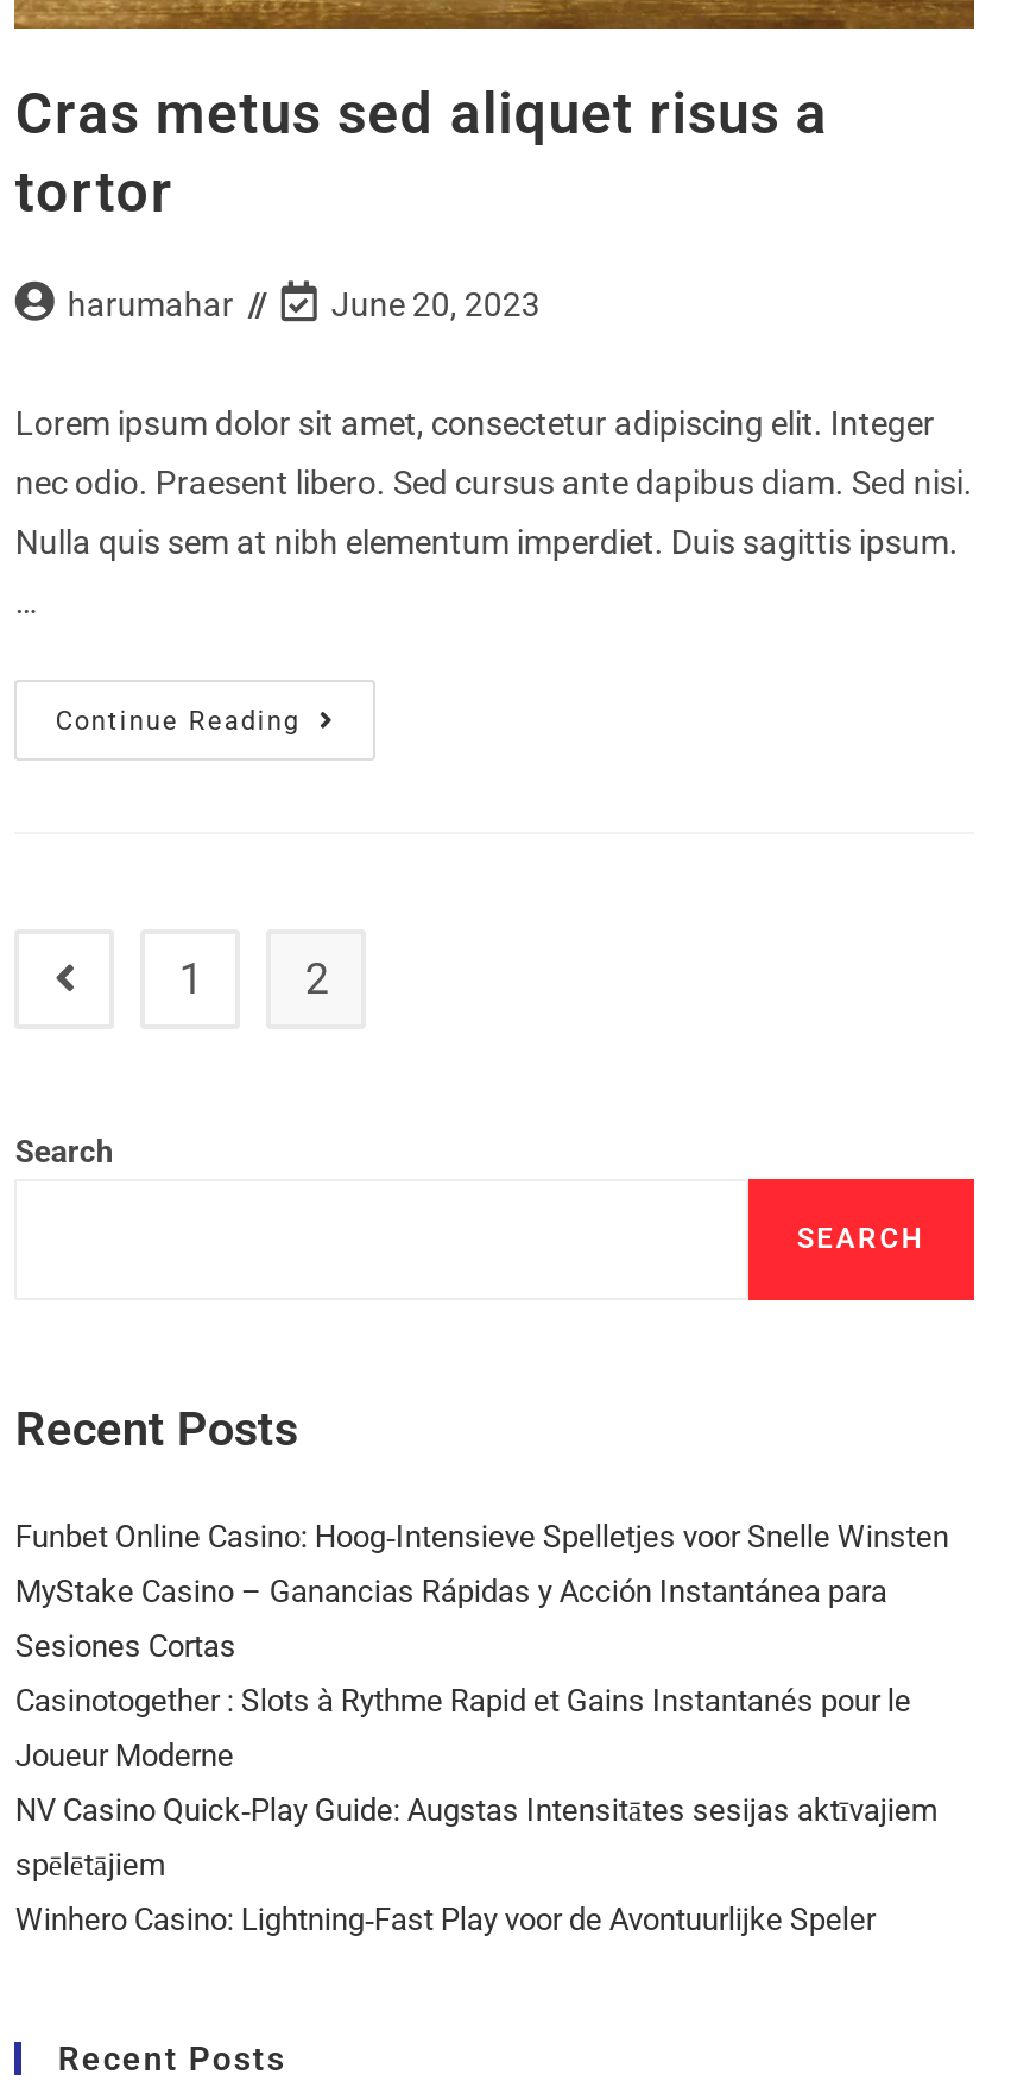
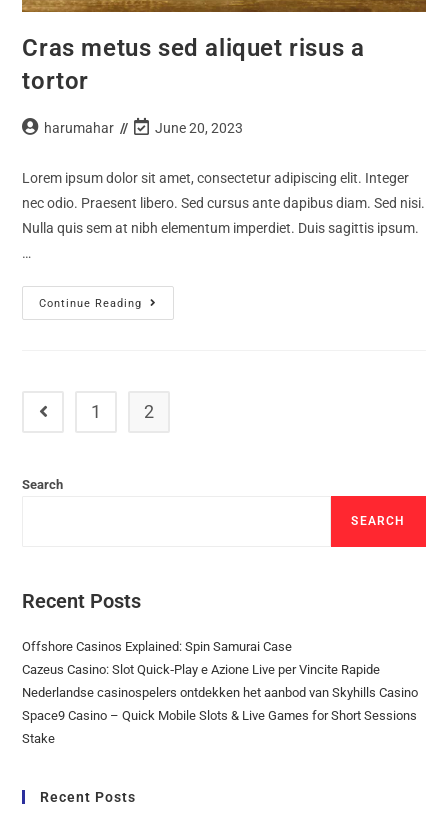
[15,1518,949,1936] Funbet Online Casino: Hoog‑Intensieve Spelletjes voor Snelle Winsten | MyStake Casino – Ganancias Rápidas y Acción Instantánea para | Sesiones Cortas | Casinotogether : Slots à Rythme Rapid et Gains Instantanés pour le | Joueur Moderne | NV Casino Quick‑Play Guide: Augstas Intensitātes sesijas aktīvajiem | spēlētājiem | Winhero Casino: Lightning‑Fast Play voor de Avontuurlijke Speler -> [22,639,418,746] Offshore Casinos Explained: Spin Samurai Case | Cazeus Casino: Slot Quick‑Play e Azione Live per Vincite Rapide | Nederlandse casinospelers ontdekken het aanbod van Skyhills Casino | Space9 Casino – Quick Mobile Slots & Live Games for Short Sessions | Stake

